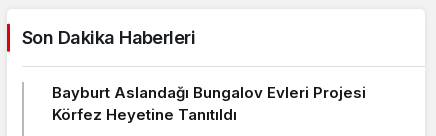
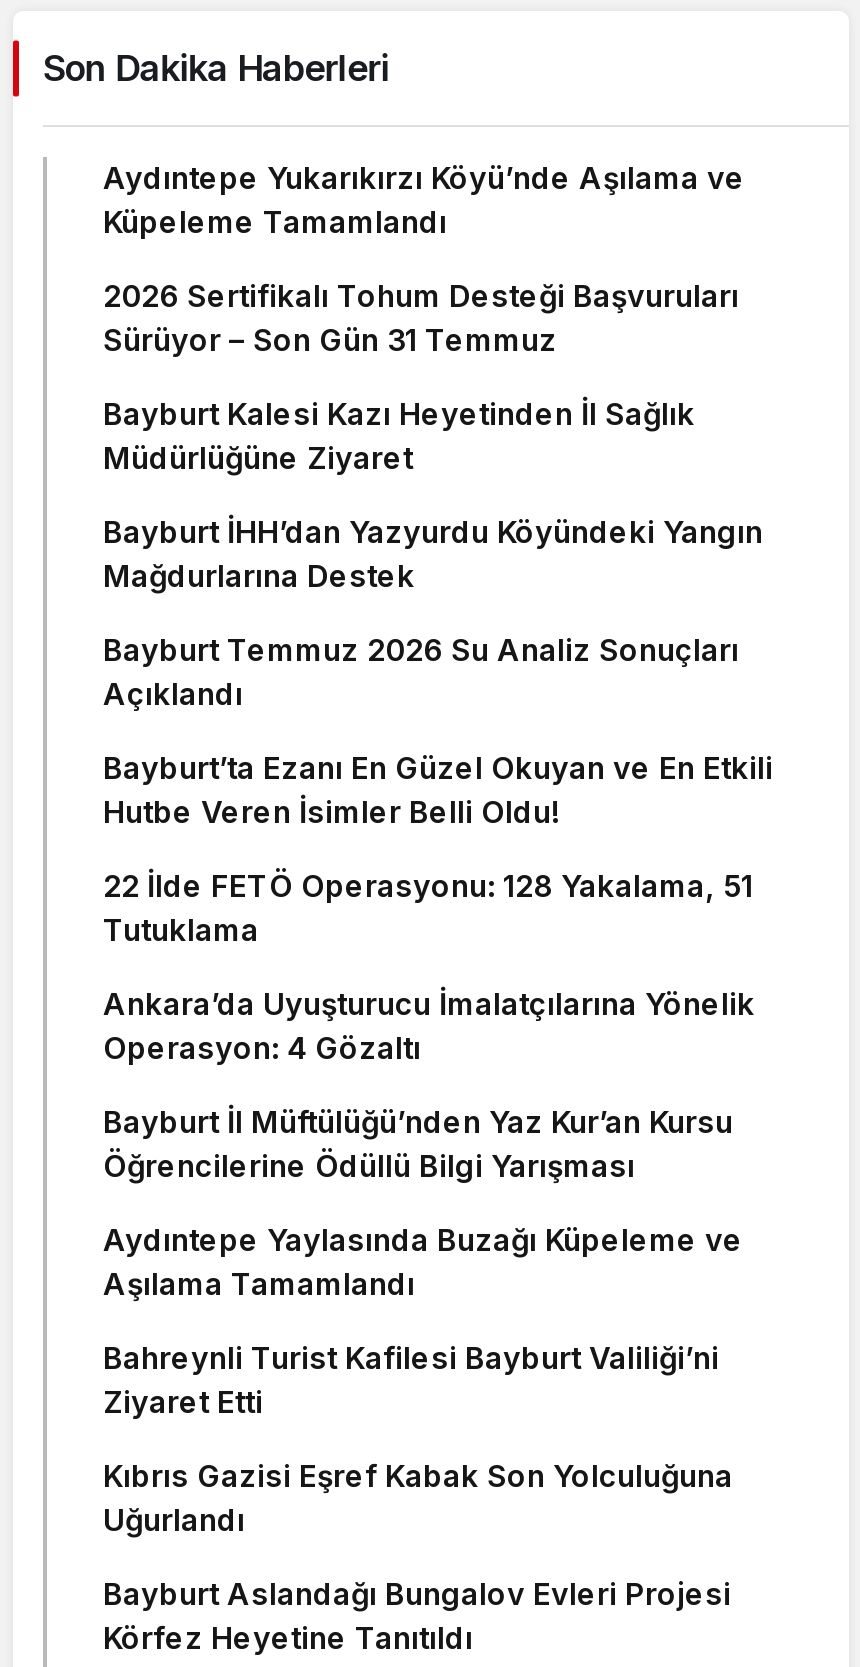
none -> [103,159,773,1539] Aydıntepe Yukarıkırzı Köyü’nde Aşılama ve | Küpeleme Tamamlandı | 2026 Sertifikalı Tohum Desteği Başvuruları | Sürüyor – Son Gün 31 Temmuz | Bayburt Kalesi Kazı Heyetinden İl Sağlık | Müdürlüğüne Ziyaret | Bayburt İHH’dan Yazyurdu Köyündeki Yangın | Mağdurlarına Destek | Bayburt Temmuz 2026 Su Analiz Sonuçları | Açıklandı | Bayburt’ta Ezanı En Güzel Okuyan ve En Etkili | Hutbe Veren İsimler Belli Oldu! | 22 İlde FETÖ Operasyonu: 128 Yakalama, 51 | Tutuklama | Ankara’da Uyuşturucu İmalatçılarına Yönelik | Operasyon: 4 Gözaltı | Bayburt İl Müftülüğü’nden Yaz Kur’an Kursu | Öğrencilerine Ödüllü Bilgi Yarışması | Aydıntepe Yaylasında Buzağı Küpeleme ve | Aşılama Tamamlandı | Bahreynli Turist Kafilesi Bayburt Valiliği’ni | Ziyaret Etti | Kıbrıs Gazisi Eşref Kabak Son Yolculuğuna | Uğurlandı

